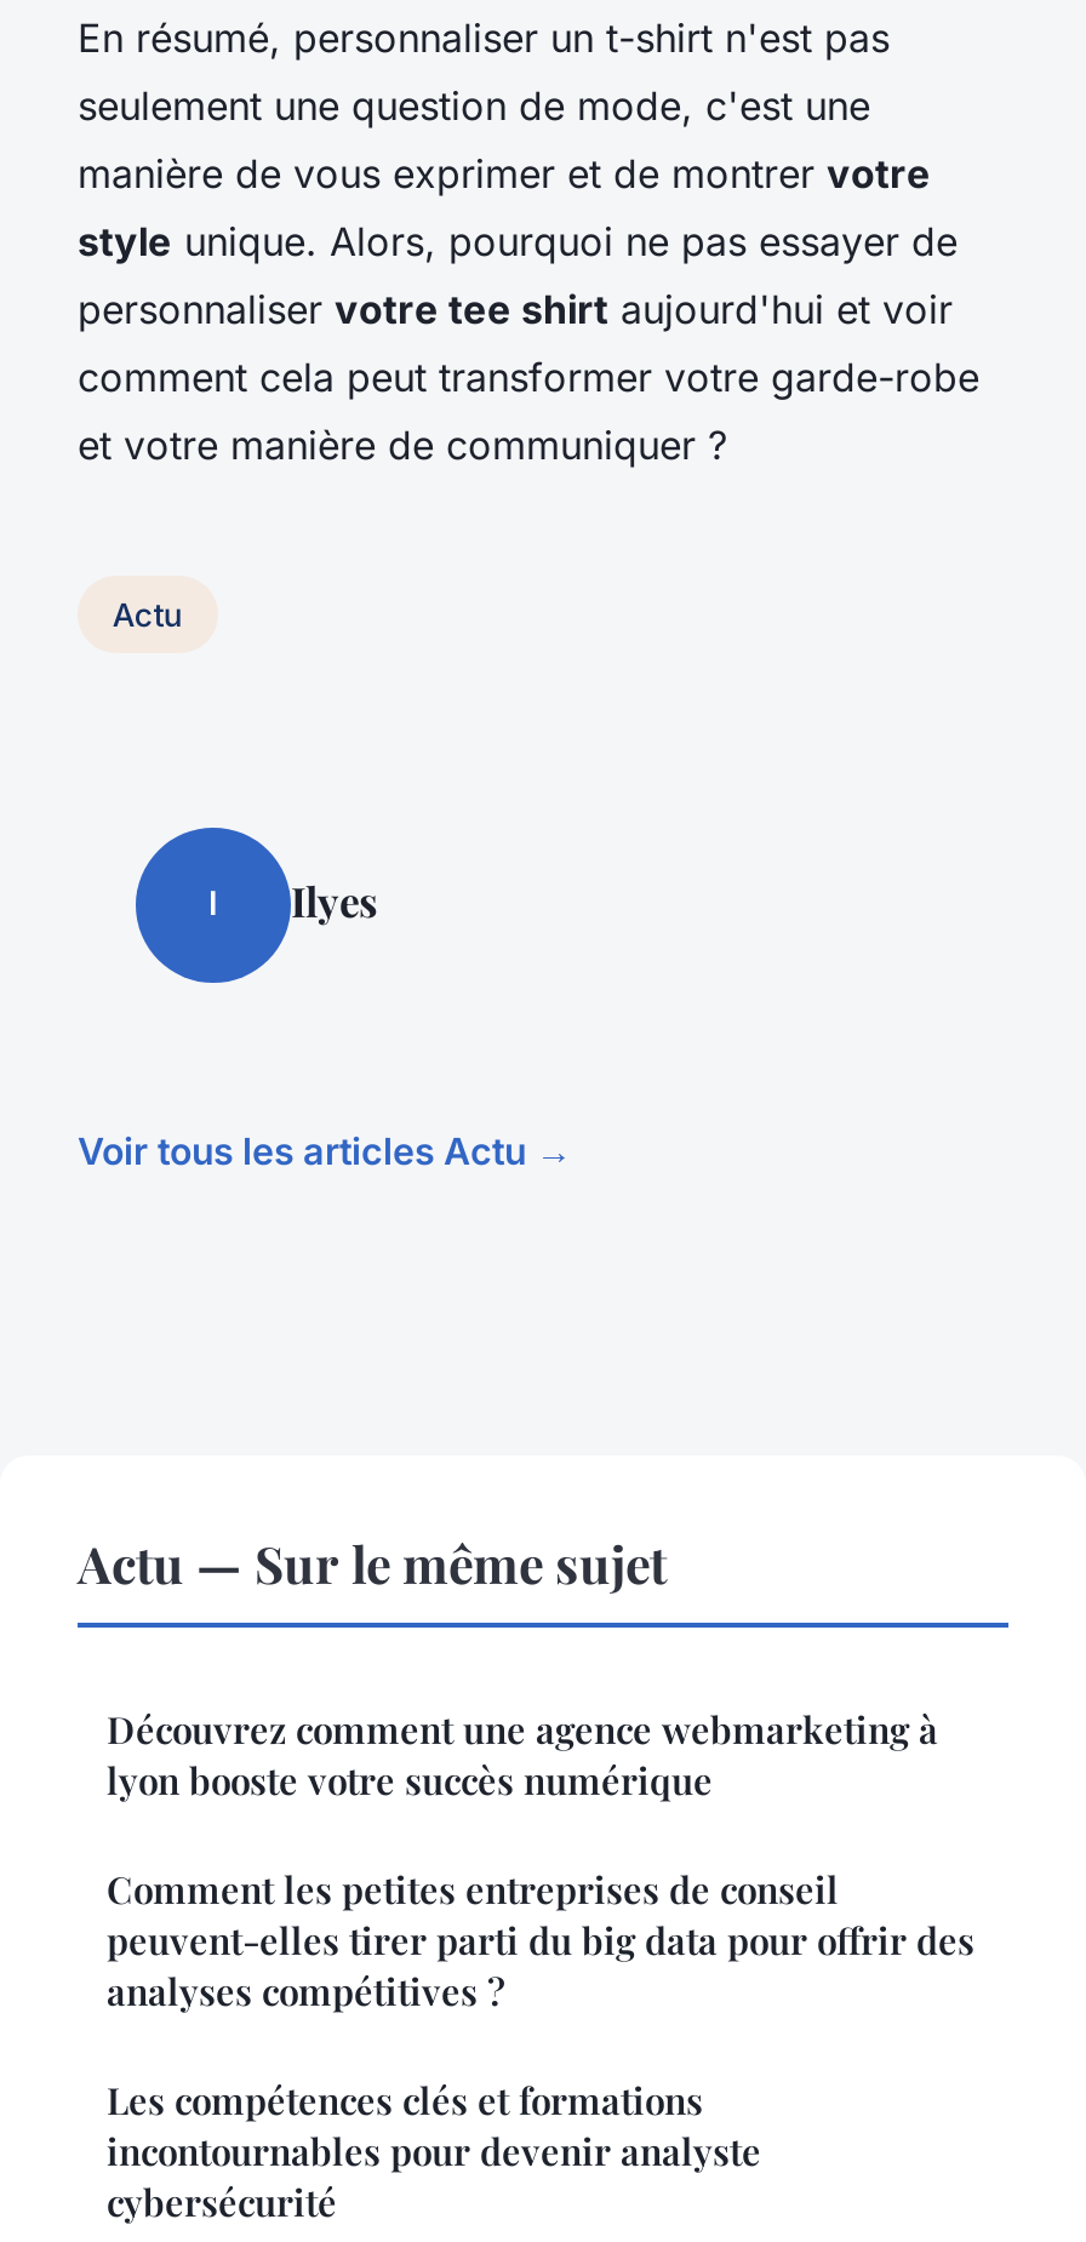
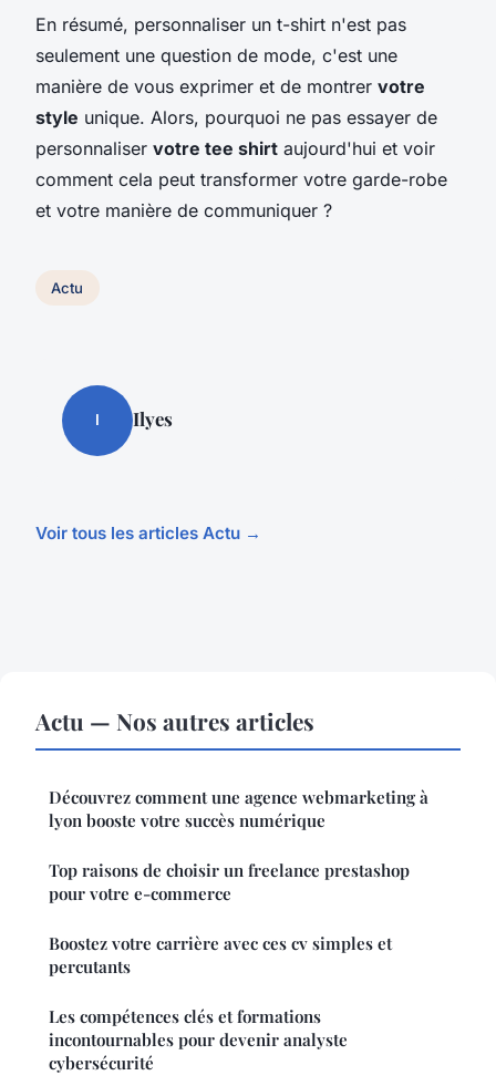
[78,1528,667,1596] Actu — Sur le même sujet -> [35,705,314,736] Actu — Nos autres articles
[107,1865,974,2015] Comment les petites entreprises de conseil | peuvent-elles tirer parti du big data pour offrir des | analyses compétitives ? -> [49,859,410,978] Top raisons de choisir un freelance prestashop | pour votre e-commerce | Boostez votre carrière avec ces cv simples et | percutants

